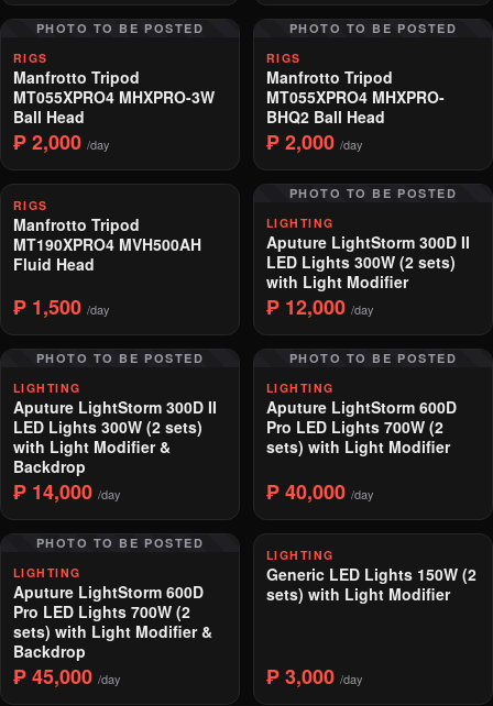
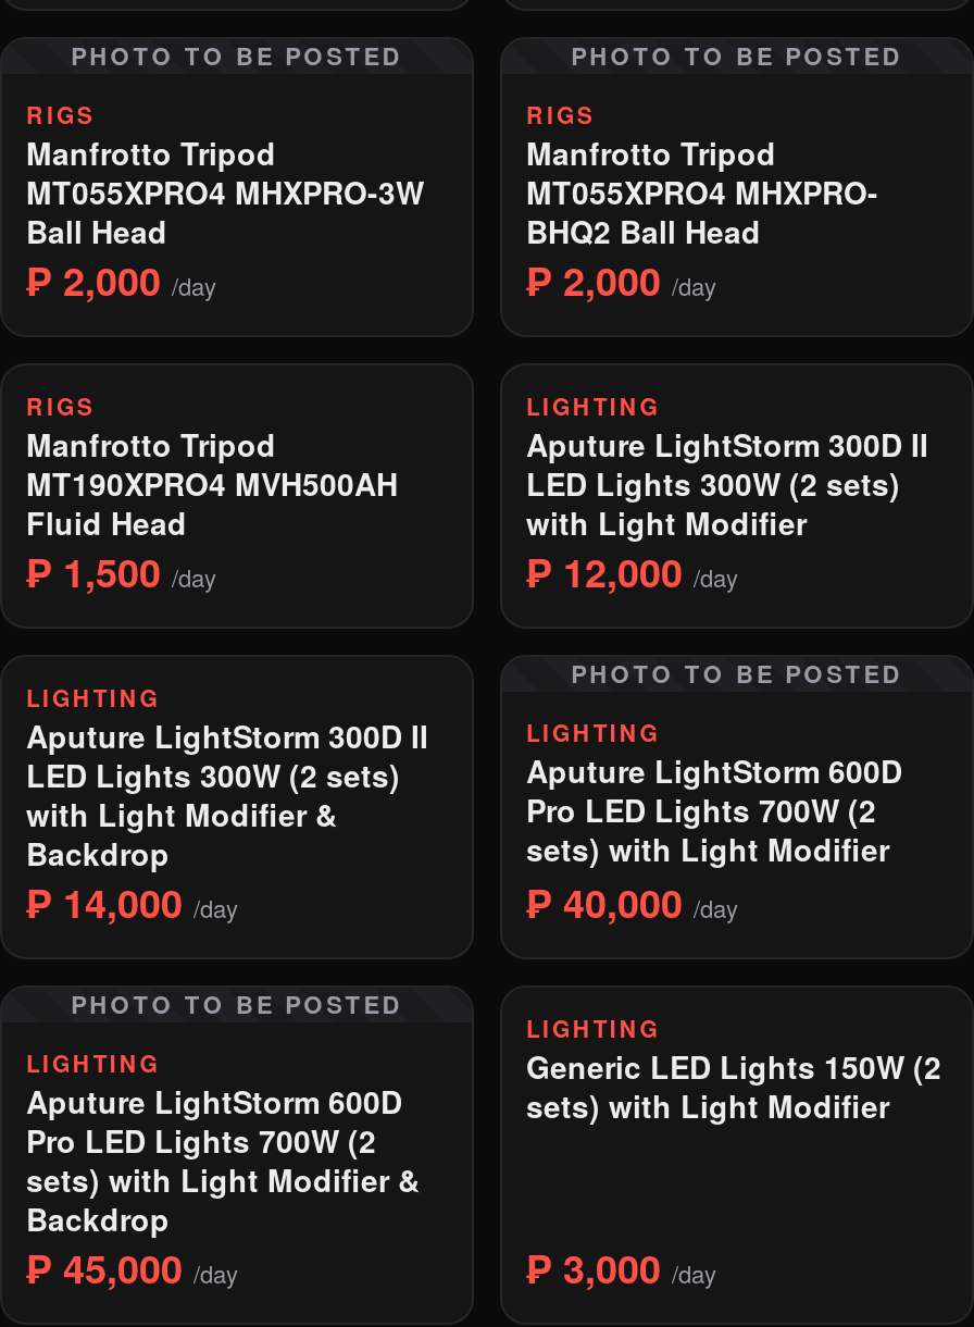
[289,185,457,201] PHOTO TO BE POSTED -> none
[36,350,204,366] PHOTO TO BE POSTED -> none

